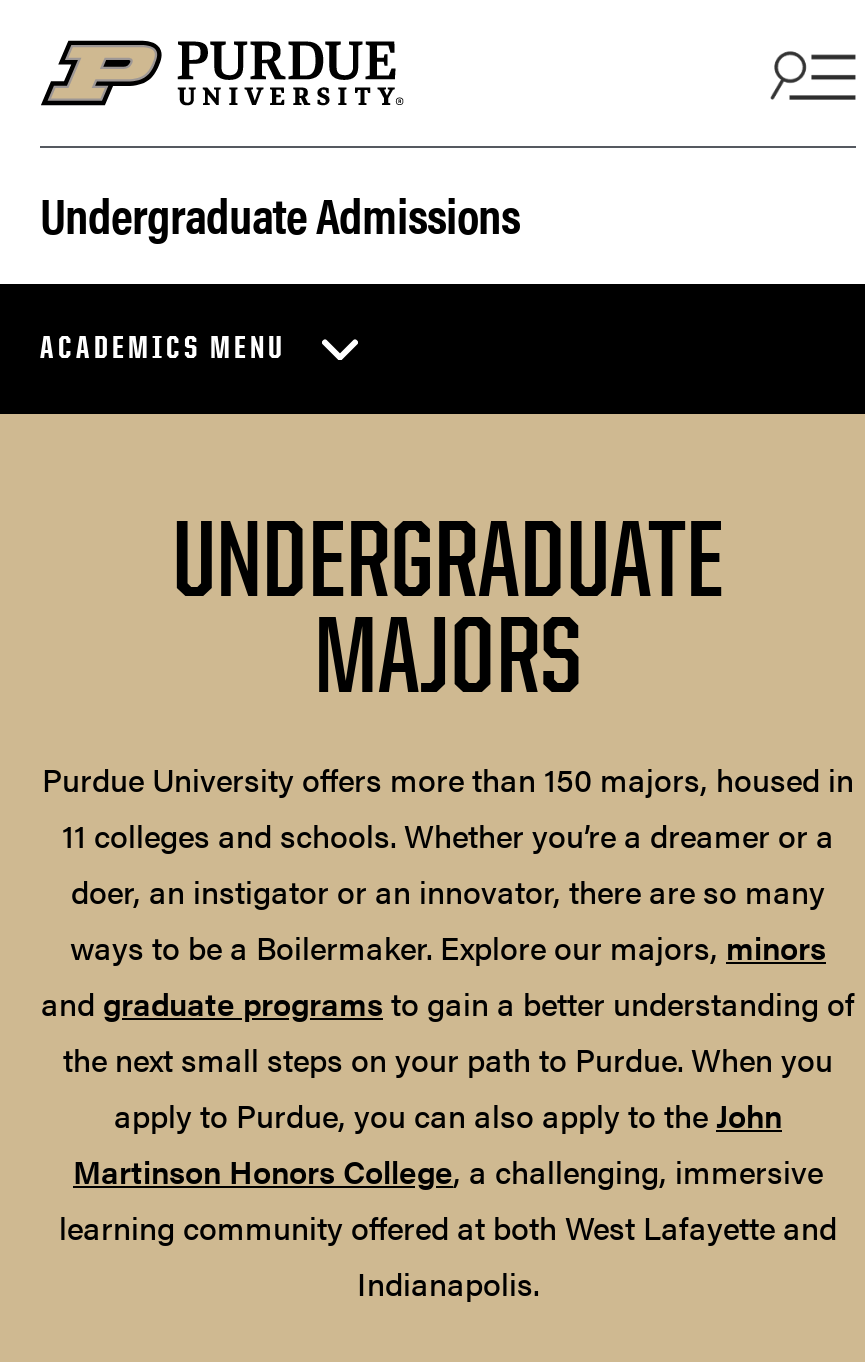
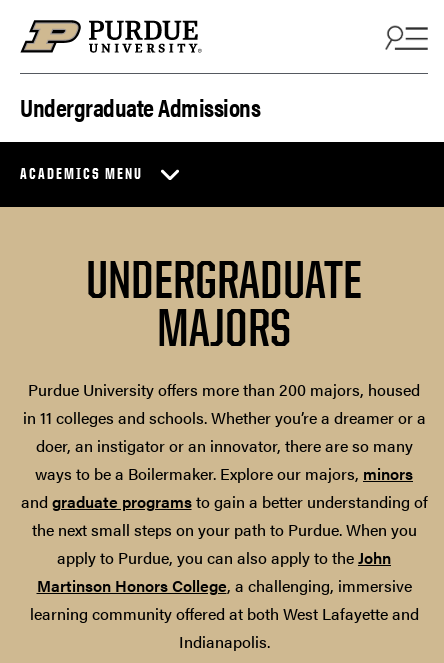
[42,756,854,858] Purdue University offers more than 150 majors, housed in | 11 colleges and schools. Whether you’re a dreamer or a -> [22,378,425,429] Purdue University offers more than 200 majors, housed | in 11 colleges and schools. Whether you’re a dreamer or a

